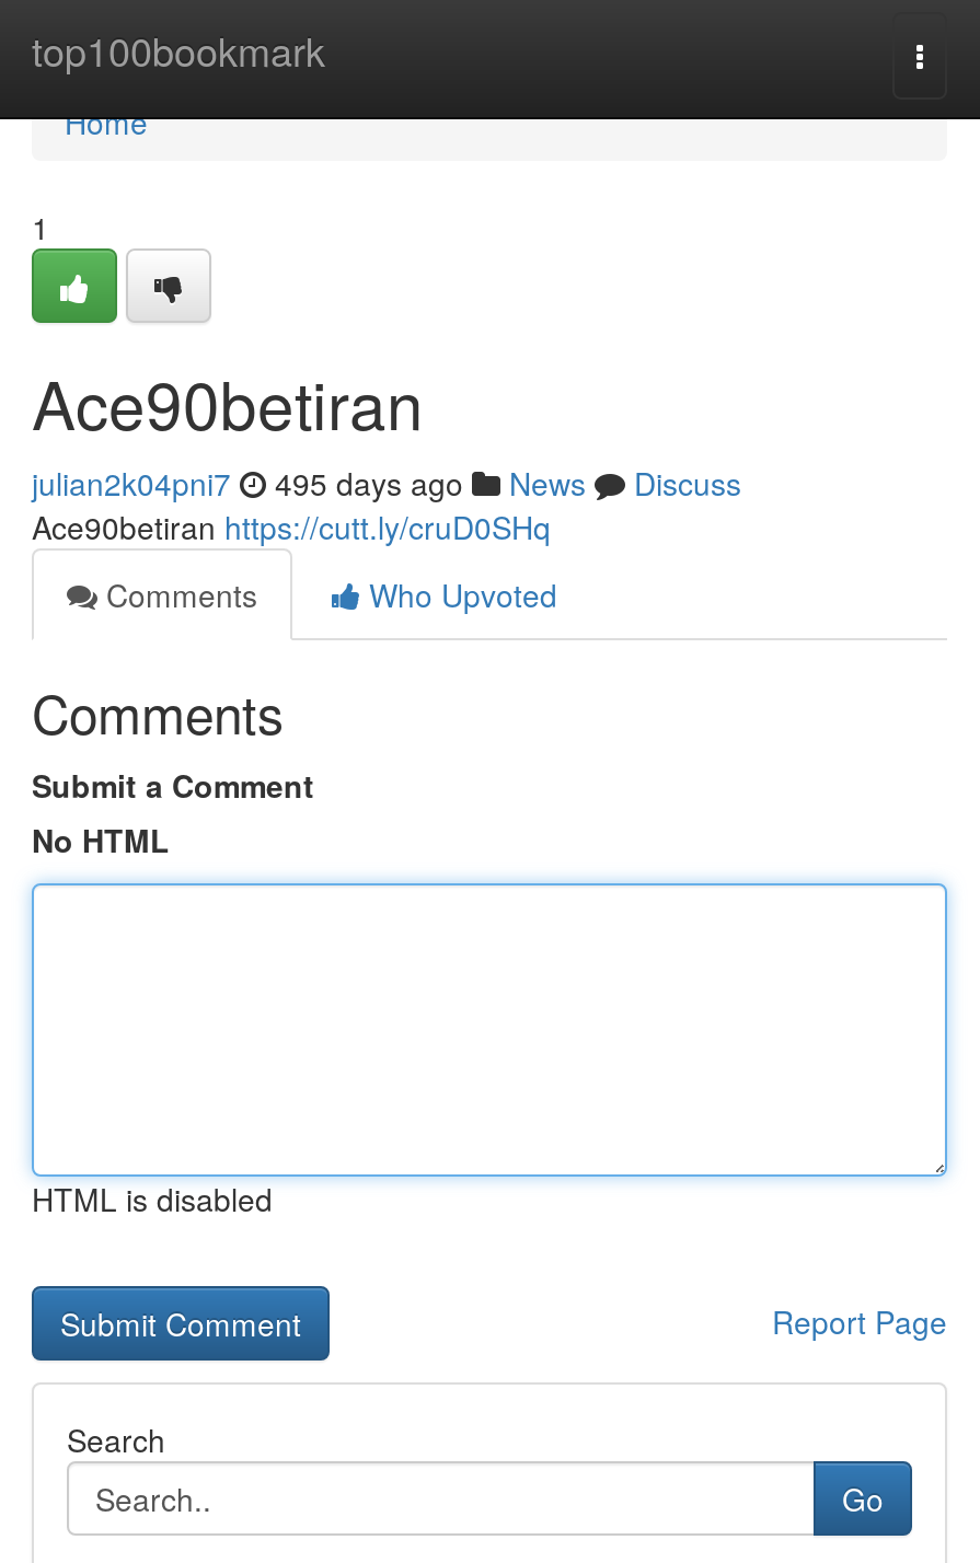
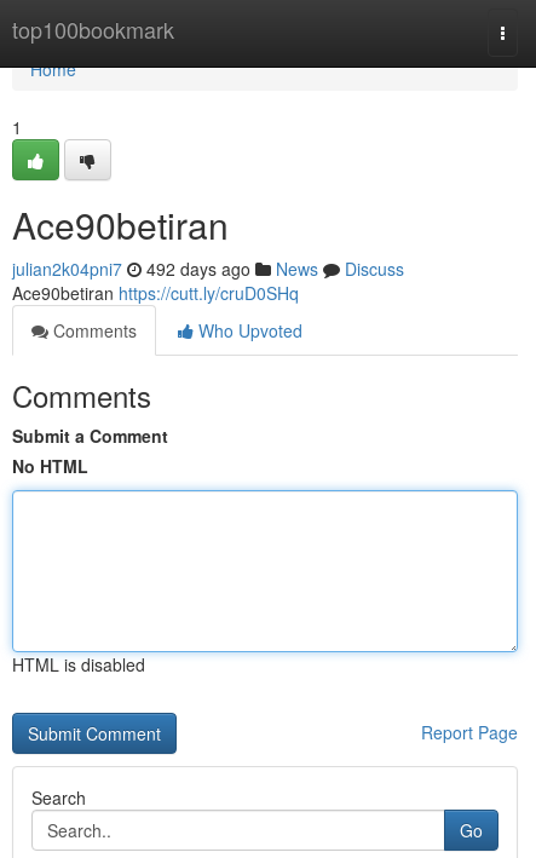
[32,461,741,505] julian2k04pni7 495 days ago News Discuss -> [12,257,404,281] julian2k04pni7 492 days ago News Discuss

